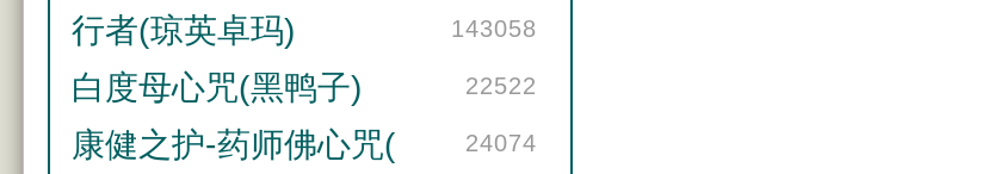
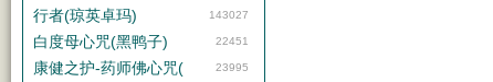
[451,15,537,42] 143058 -> [209,9,249,21] 143027
[465,73,537,99] 22522 -> [216,35,249,47] 22451
[465,130,537,156] 24074 -> [216,61,249,73] 23995

